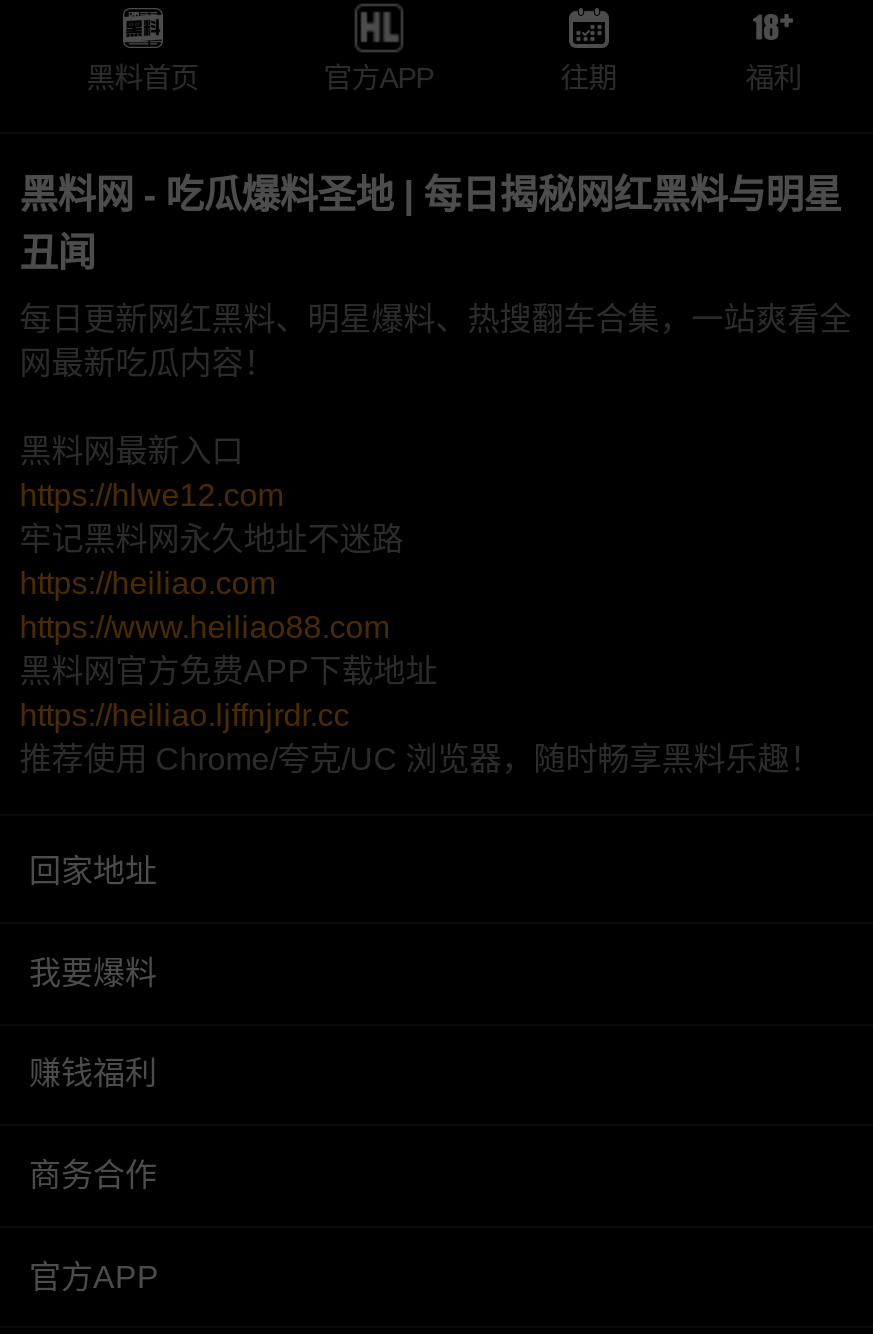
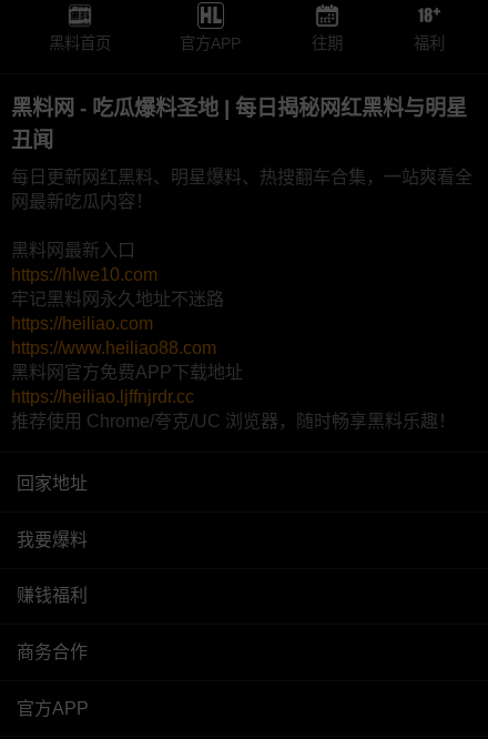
[19,479,283,513] https://hlwe12.com -> [11,266,158,284] https://hlwe10.com

